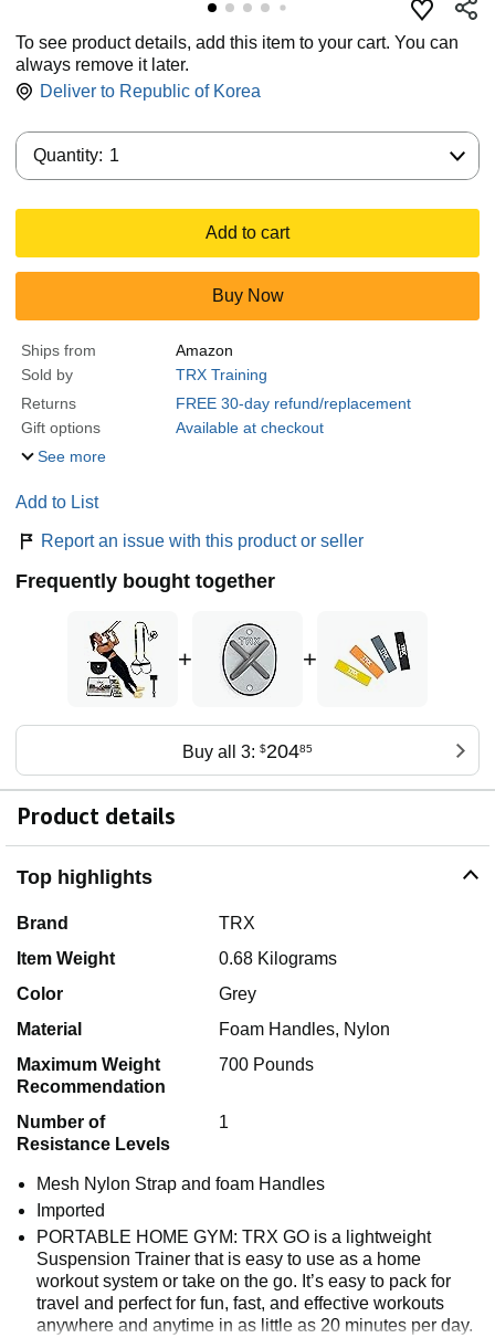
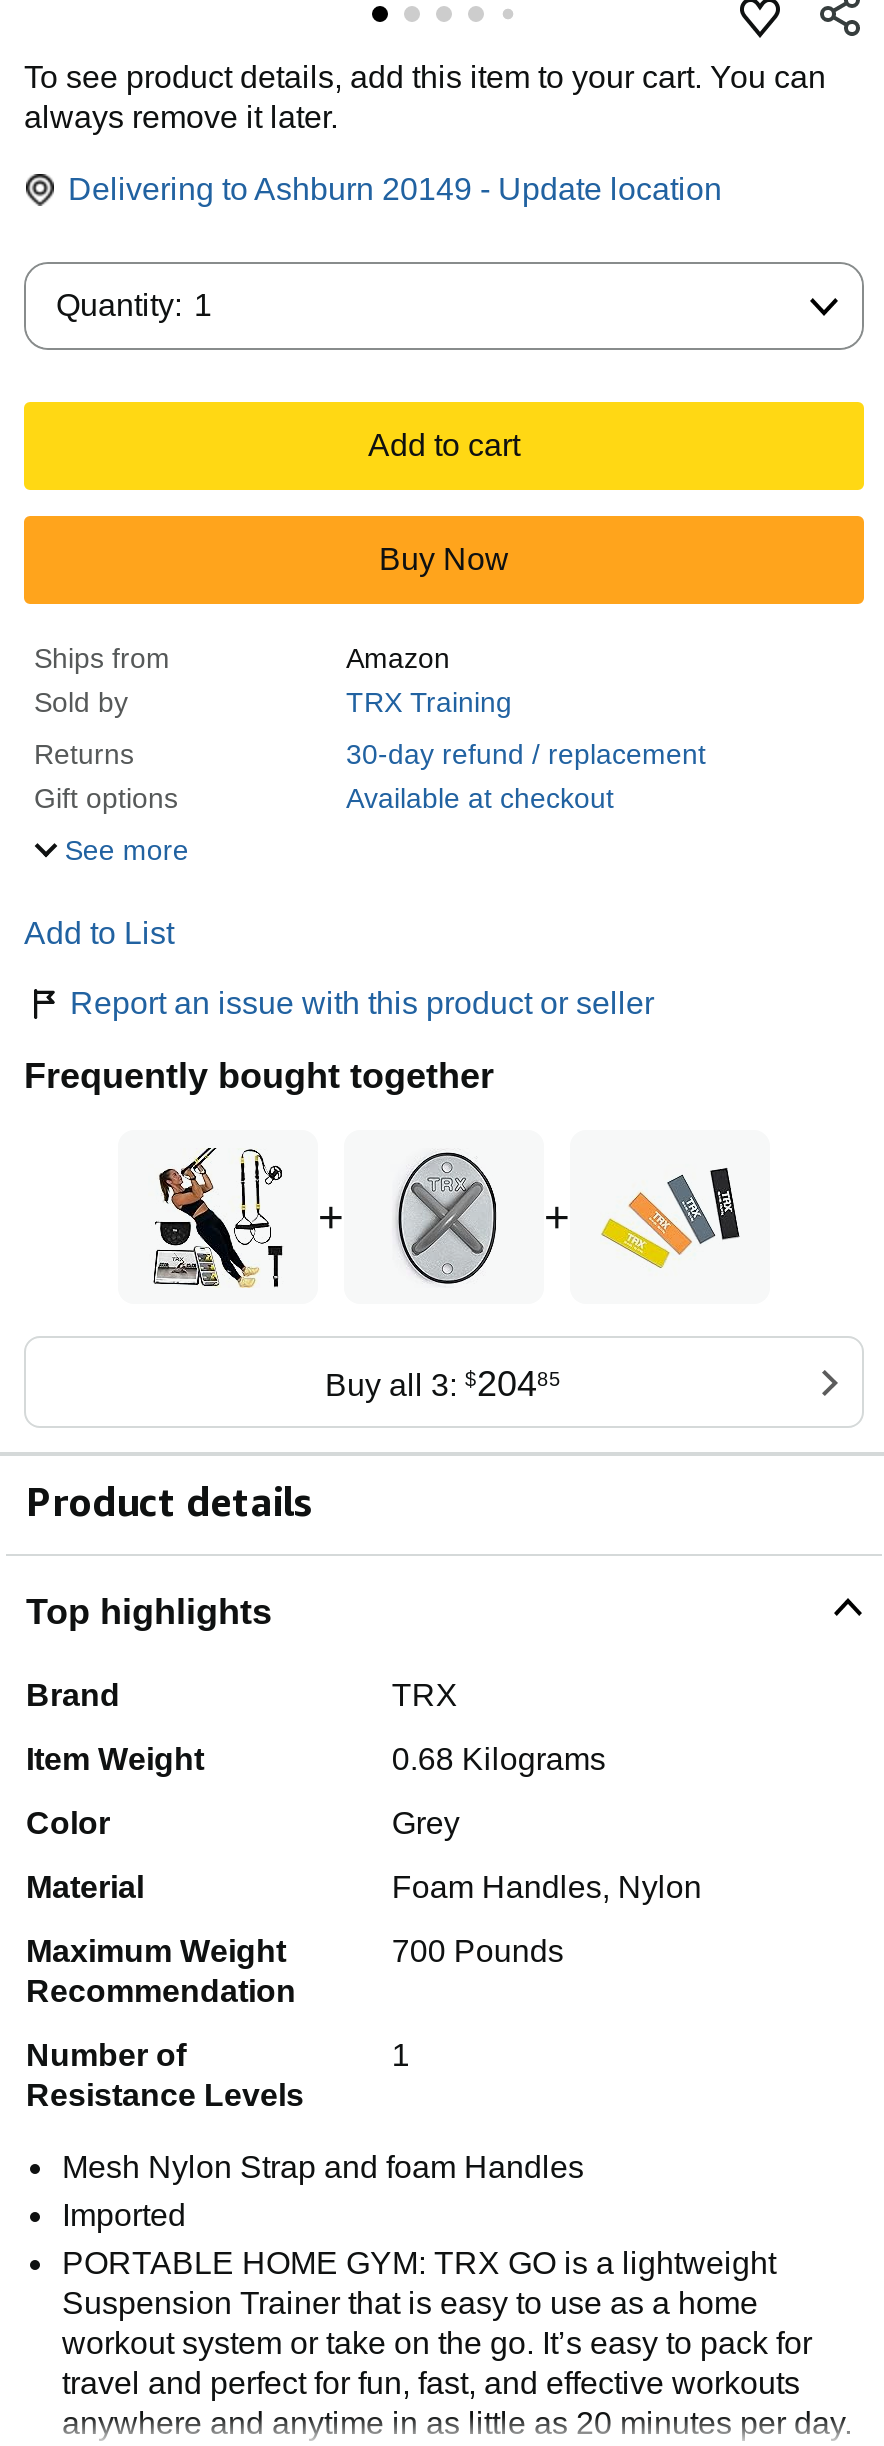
[40,82,261,101] Deliver to Republic of Korea -> [68,172,722,206] Delivering to Ashburn 20149 - Update location
[175,394,410,412] FREE 30-day refund/replacement -> [346,738,706,770] 30-day refund / replacement

